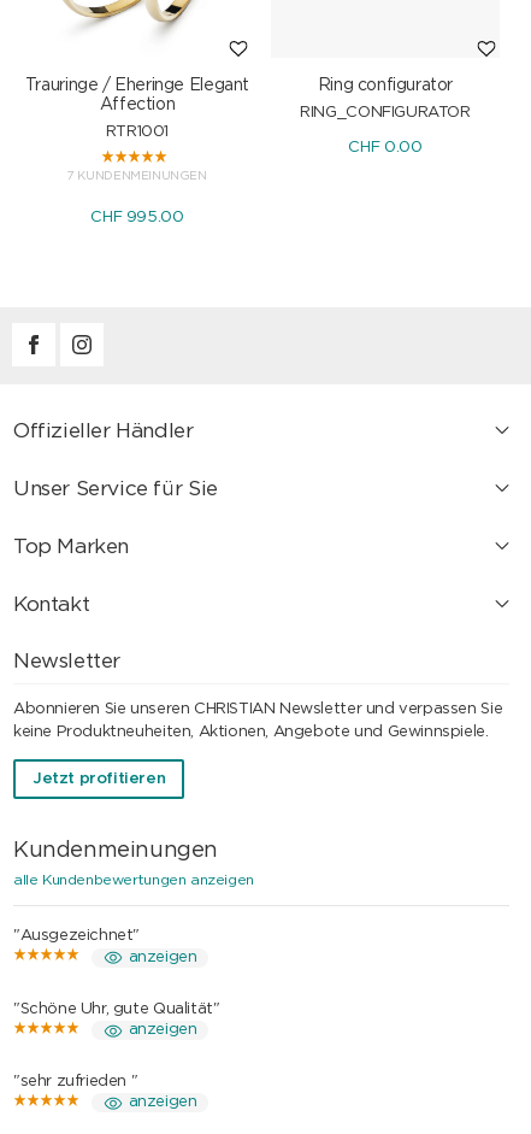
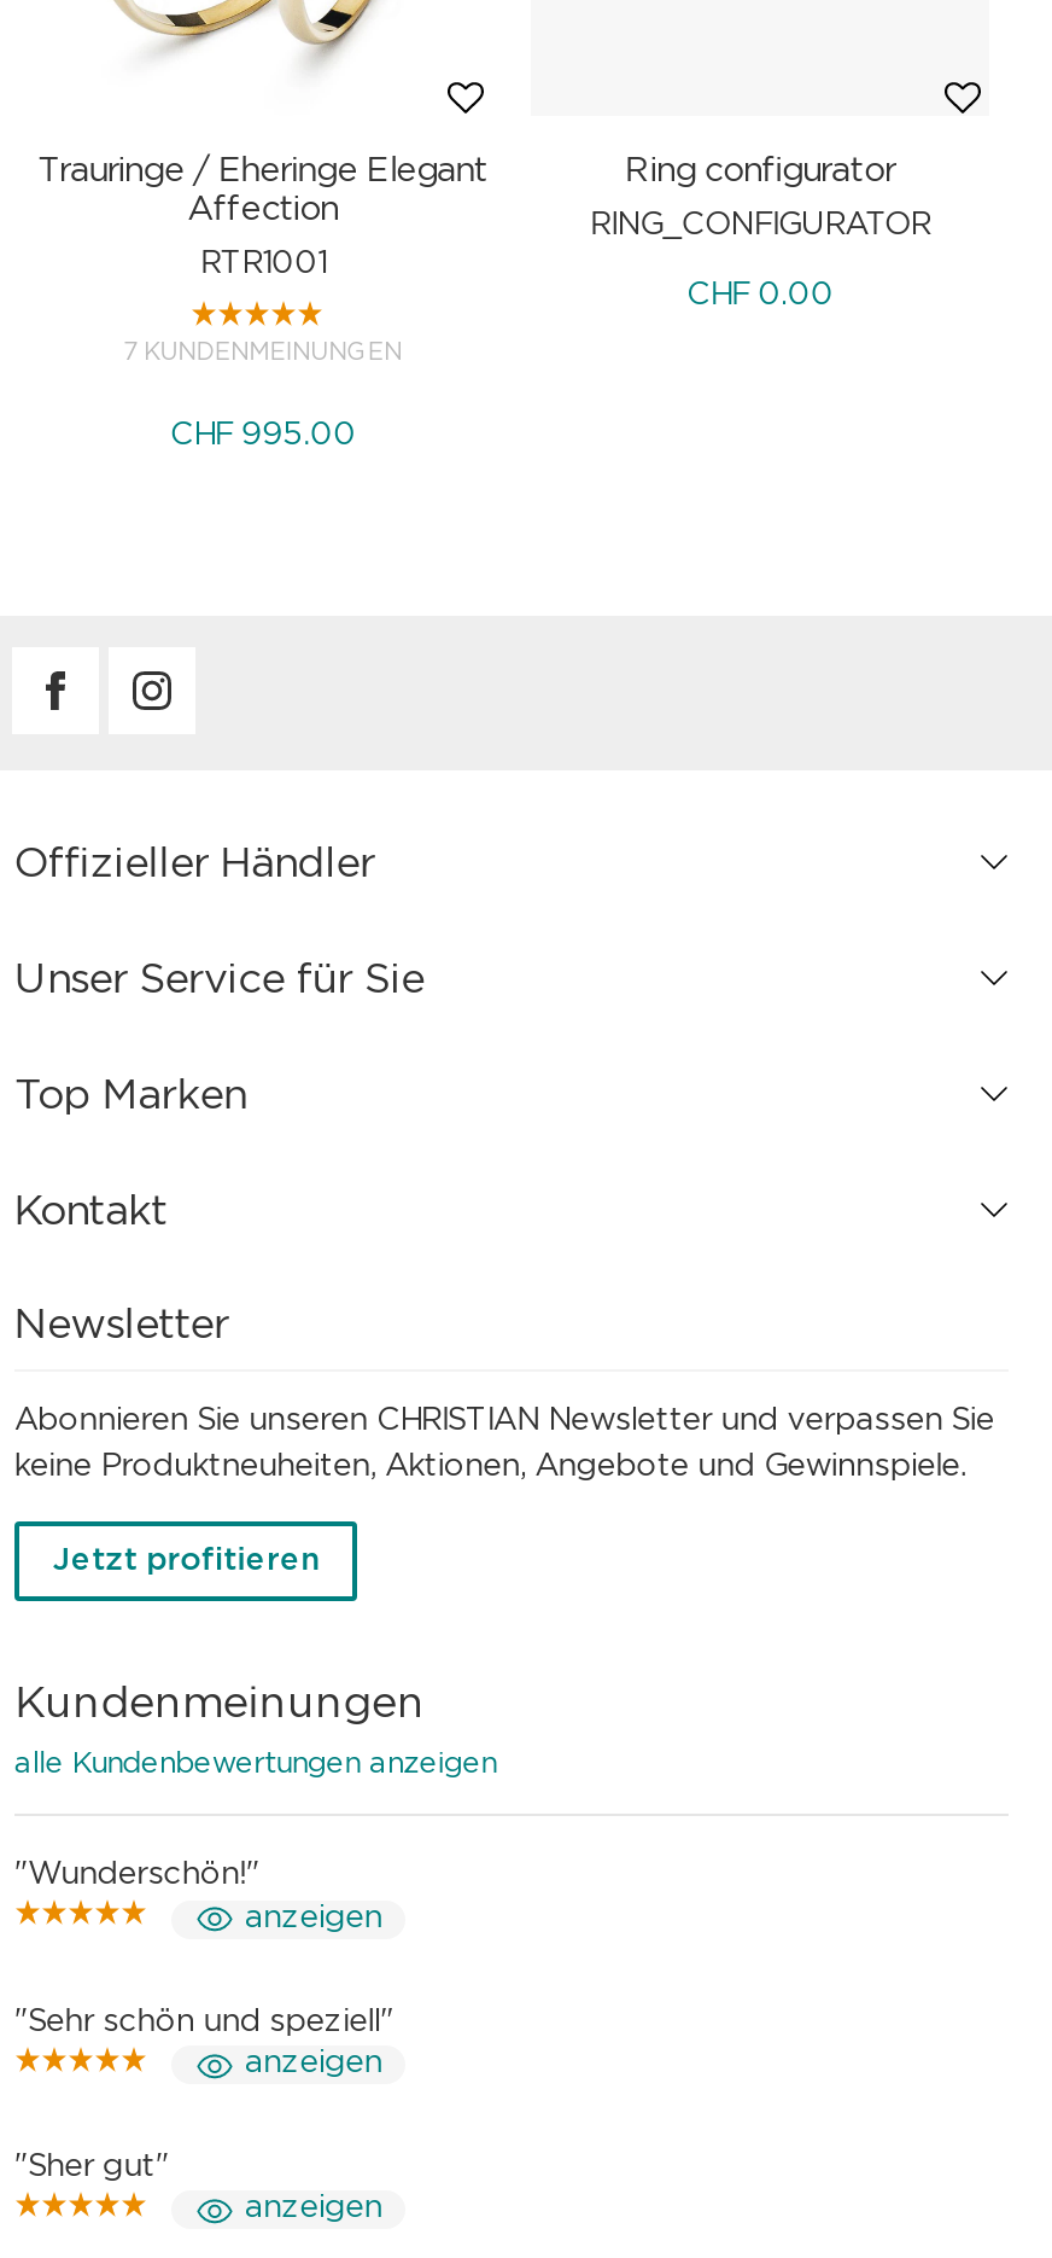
[13,928,140,944] "Ausgezeichnet" -> [14,1860,259,1892] "Wunderschön!"
[13,1001,220,1017] "Schöne Uhr, gute Qualität" -> [14,2006,394,2038] "Sehr schön und speziell"
[13,1074,138,1089] "sehr zufrieden " -> [14,2152,169,2183] "Sher gut"

